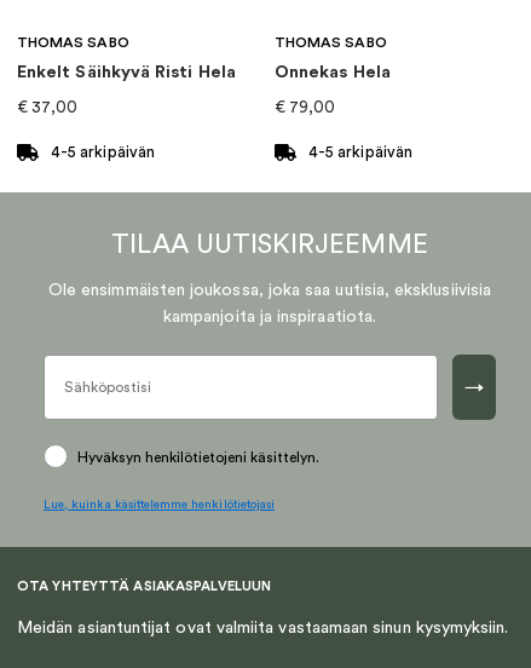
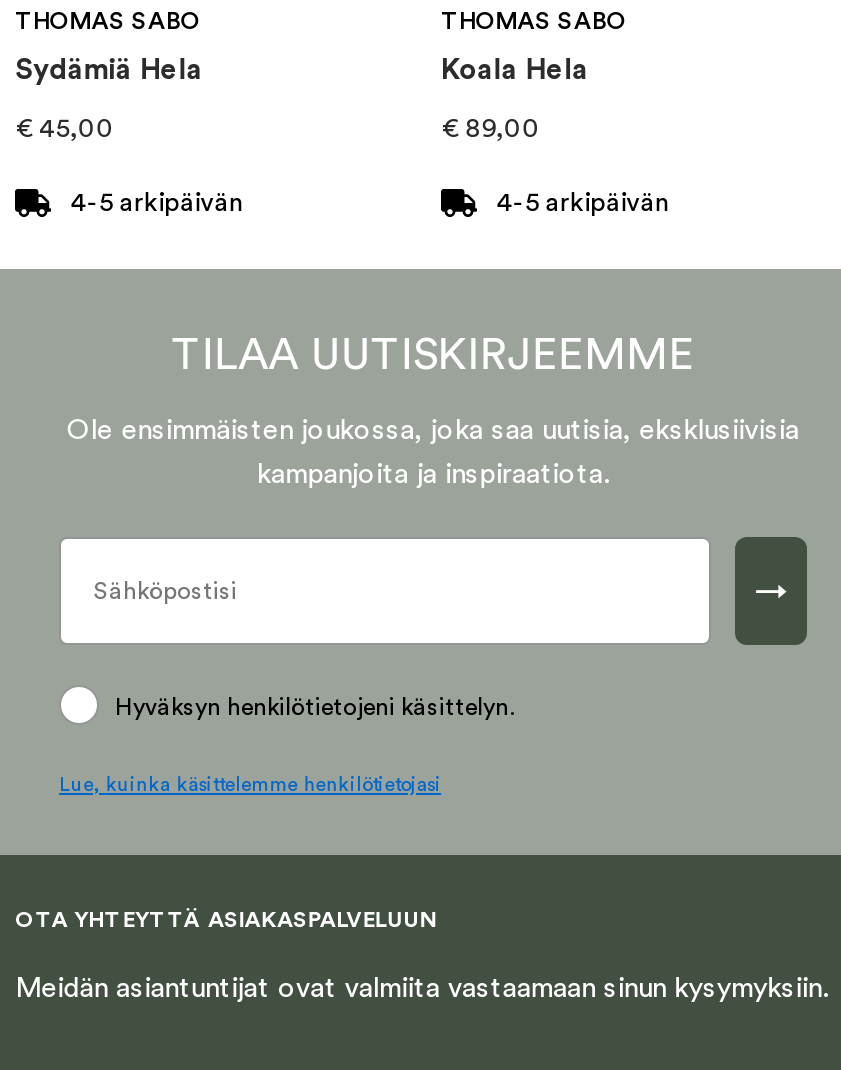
[17,64,236,81] Enkelt Säihkyvä Risti Hela -> [15,57,203,85] Sydämiä Hela
[275,64,391,81] Onnekas Hela -> [441,57,588,85] Koala Hela
[17,99,77,116] €37,00 -> [15,115,115,143] €45,00
[275,99,335,116] €79,00 -> [441,115,541,143] €89,00

